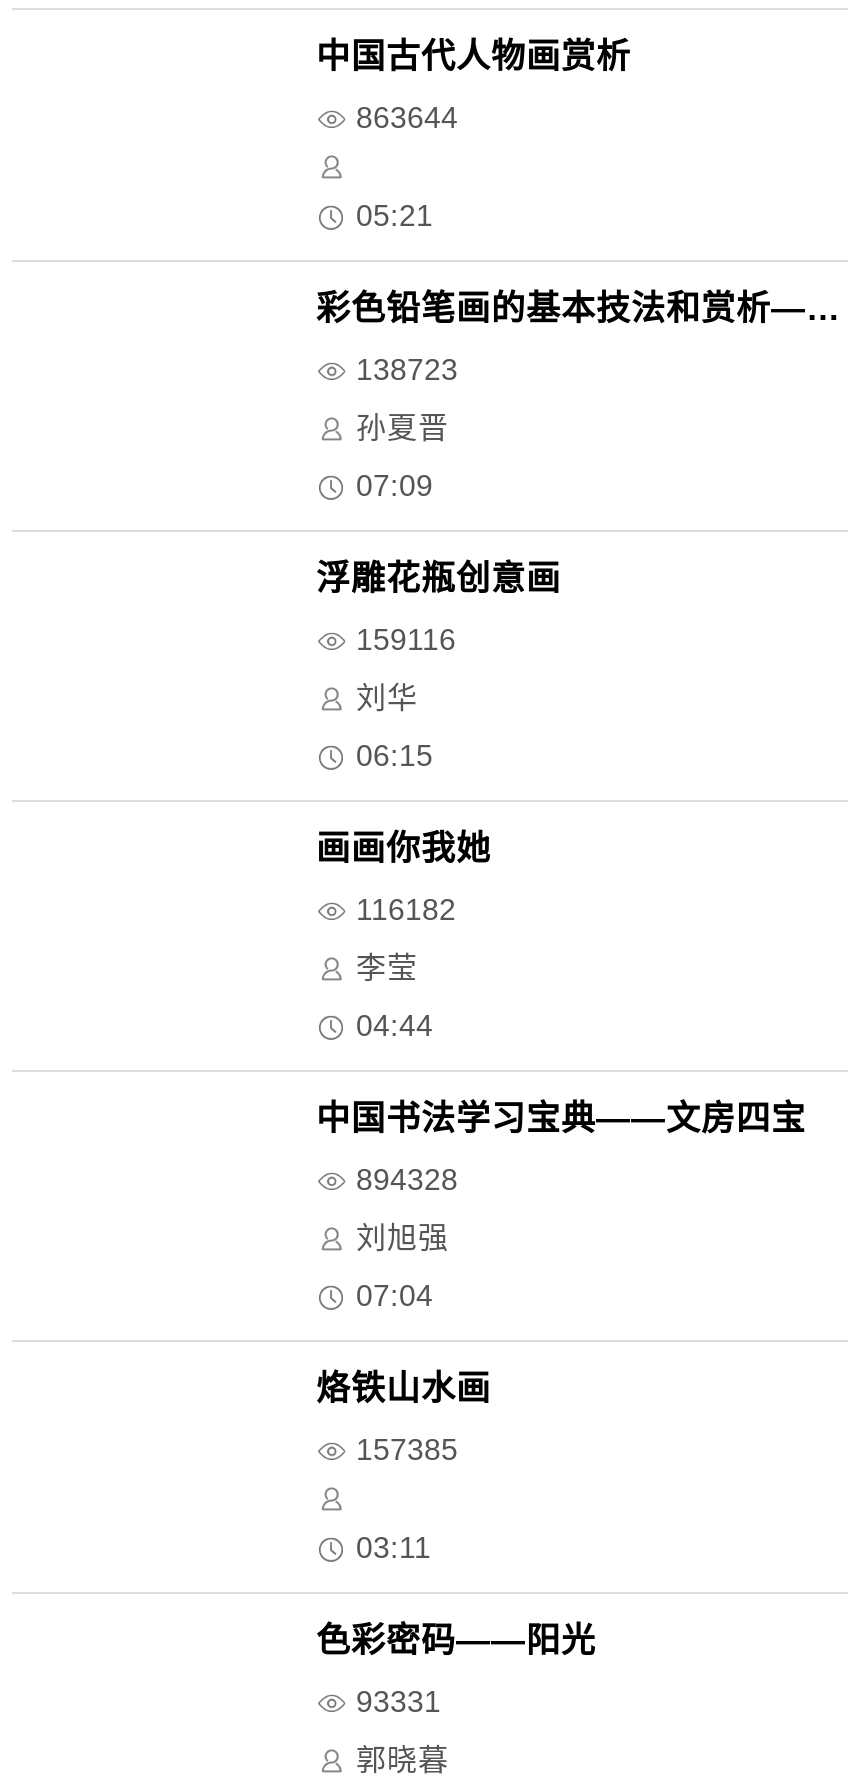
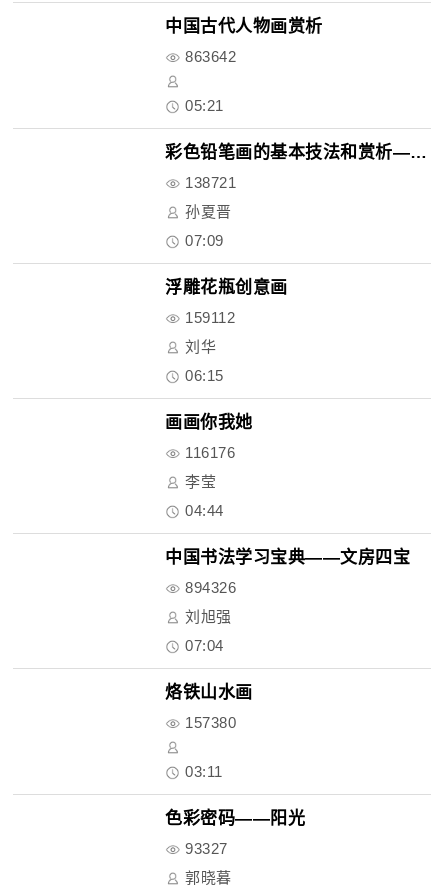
[356,100,458,134] 863644 -> [185,48,236,65] 863642
[356,352,458,386] 138723 -> [185,174,236,191] 138721
[356,622,456,656] 159116 -> [185,309,235,326] 159112
[356,892,456,926] 116182 -> [185,444,235,461] 116176
[356,1162,458,1196] 894328 -> [185,579,236,596] 894326
[356,1432,458,1466] 157385 -> [185,714,236,731] 157380
[356,1684,441,1718] 93331 -> [185,840,227,857] 93327

